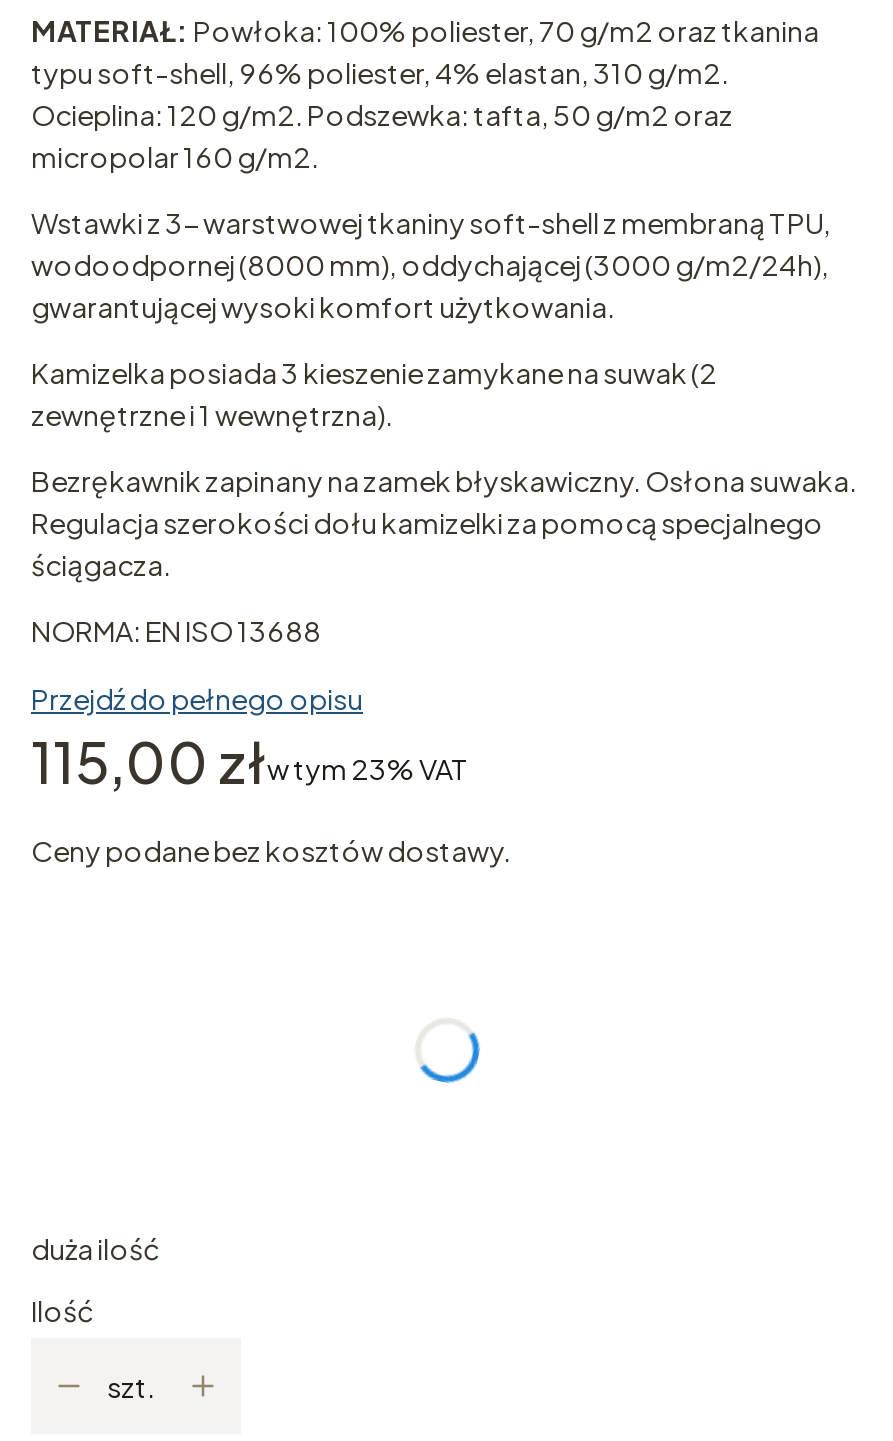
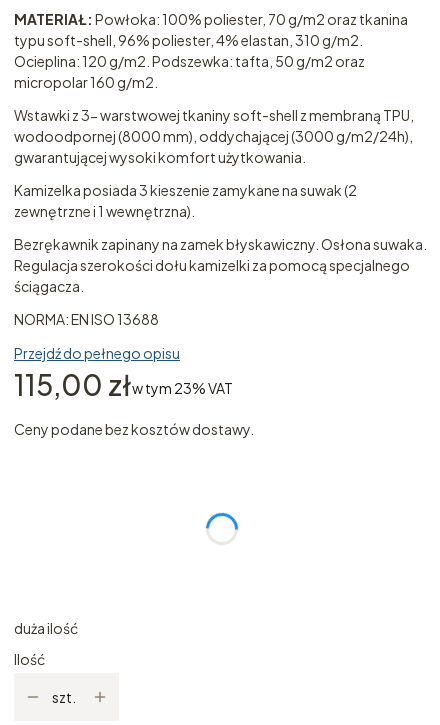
[415,1018,481,1084] [image] -> [205,512,239,545] [image]

